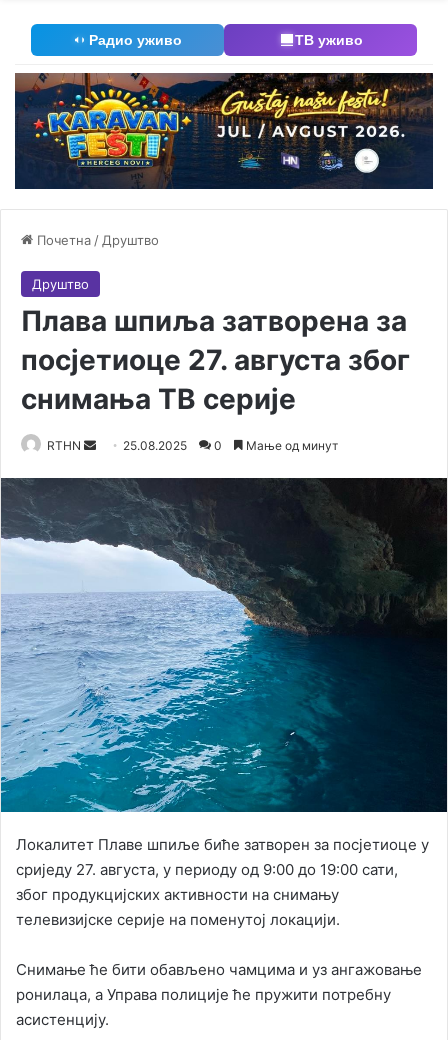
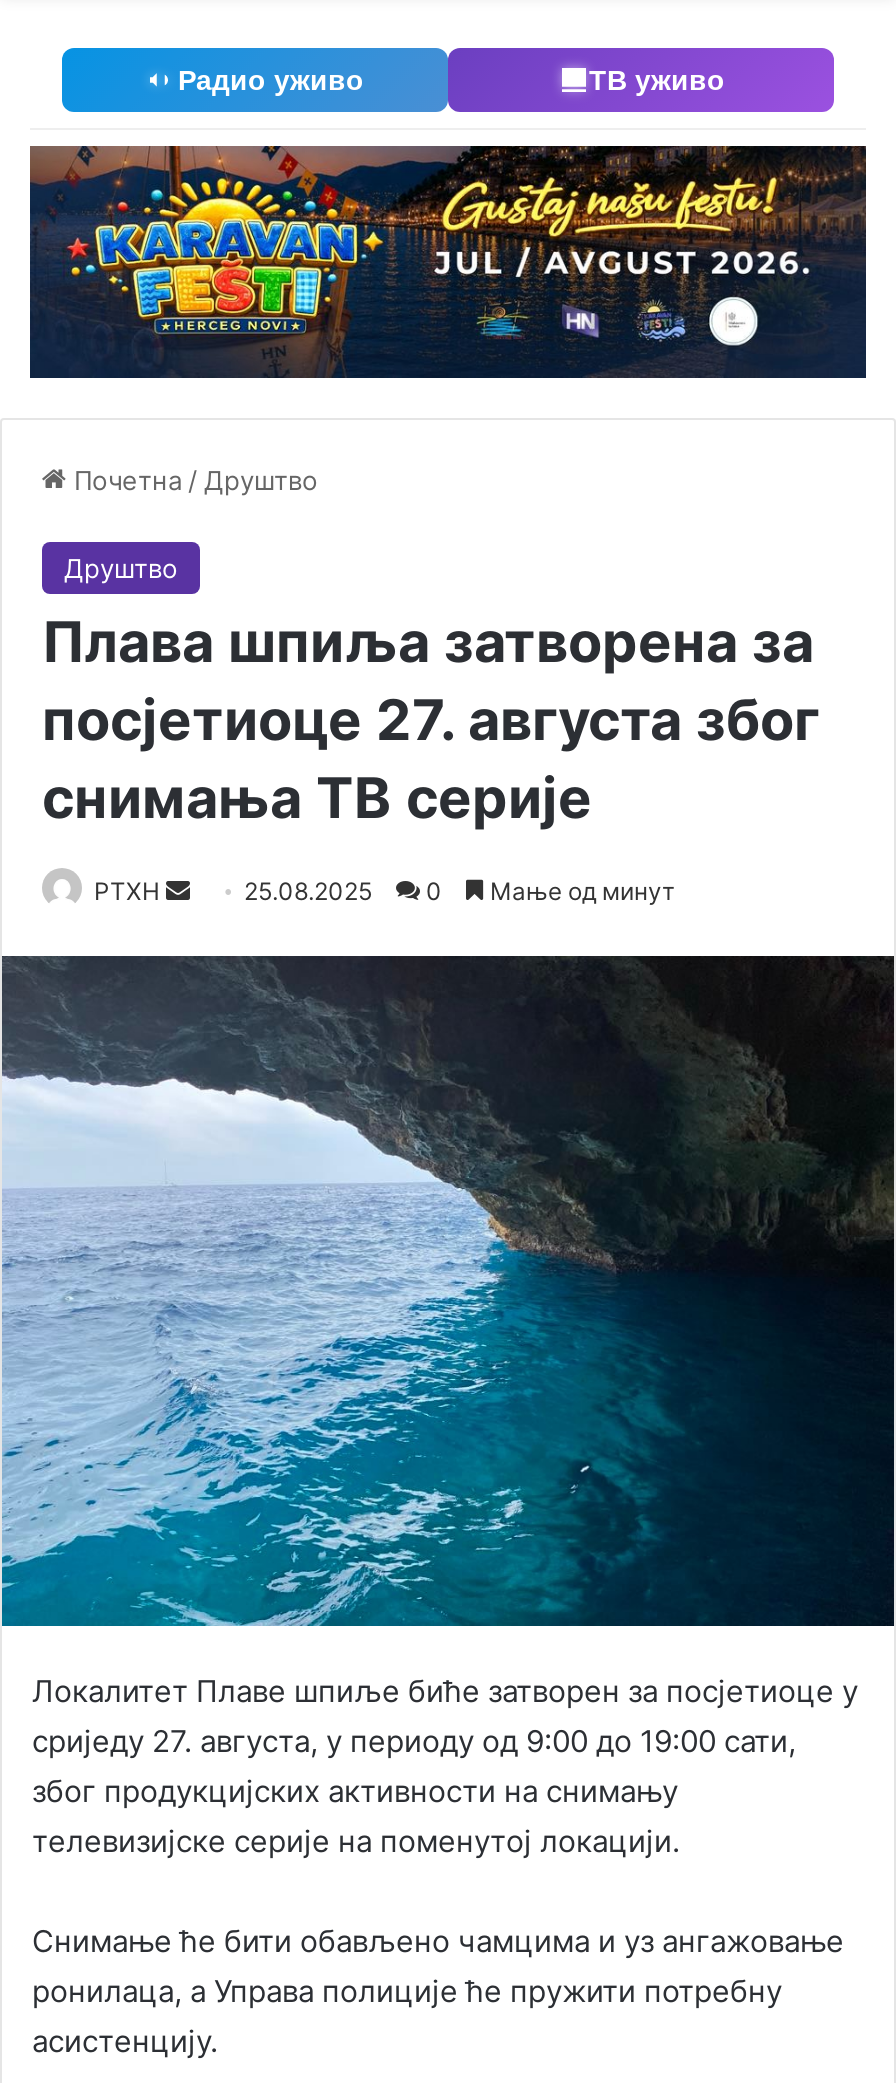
[47,438,81,453] RTHN -> [94,876,160,906] РТХН

